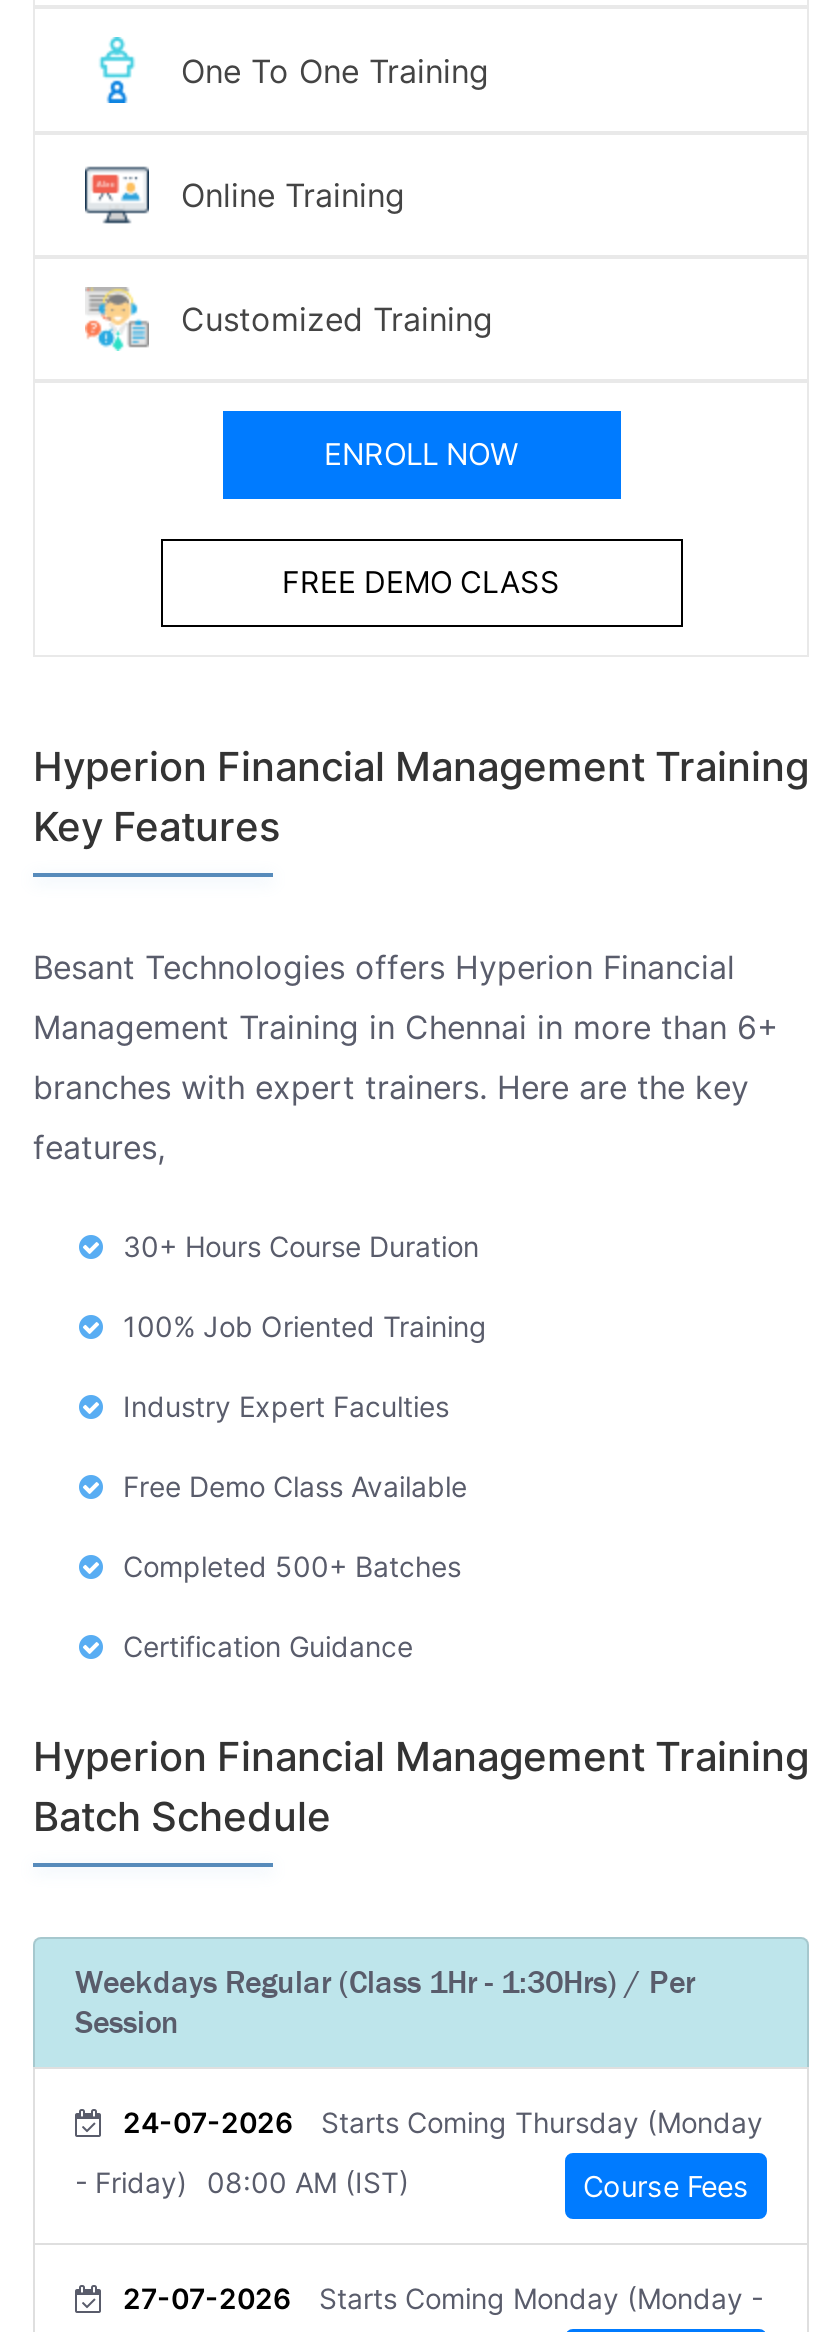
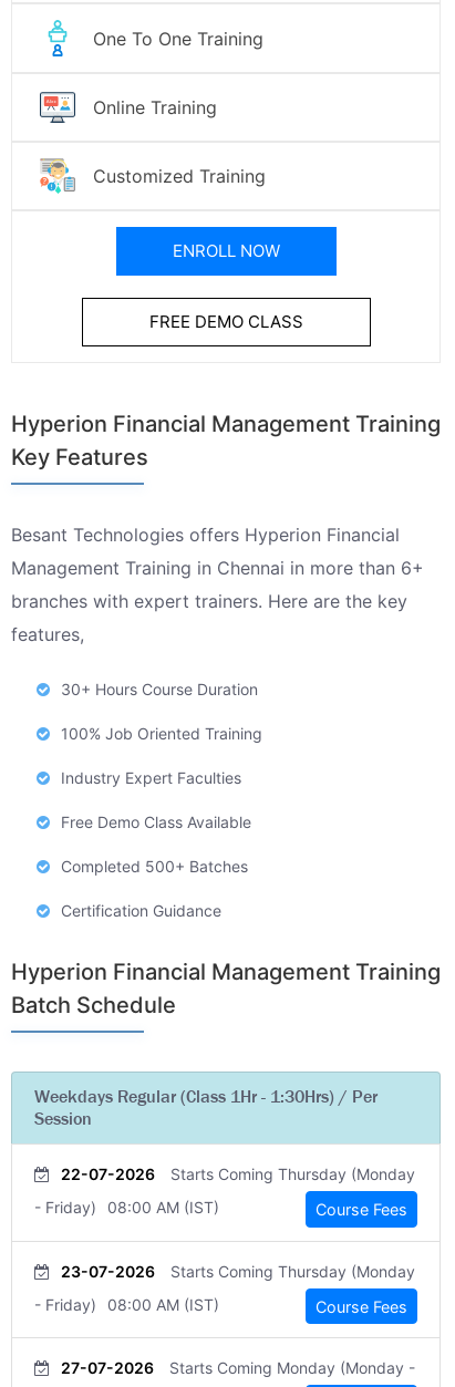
[123,2106,763,2140] 24-07-2026 Starts Coming Thursday (Monday -> [34,1165,415,1281] 22-07-2026 Starts Coming Thursday (Monday | - Friday) 08:00 AM (IST) | Course Fees | 23-07-2026 Starts Coming Thursday (Monday

